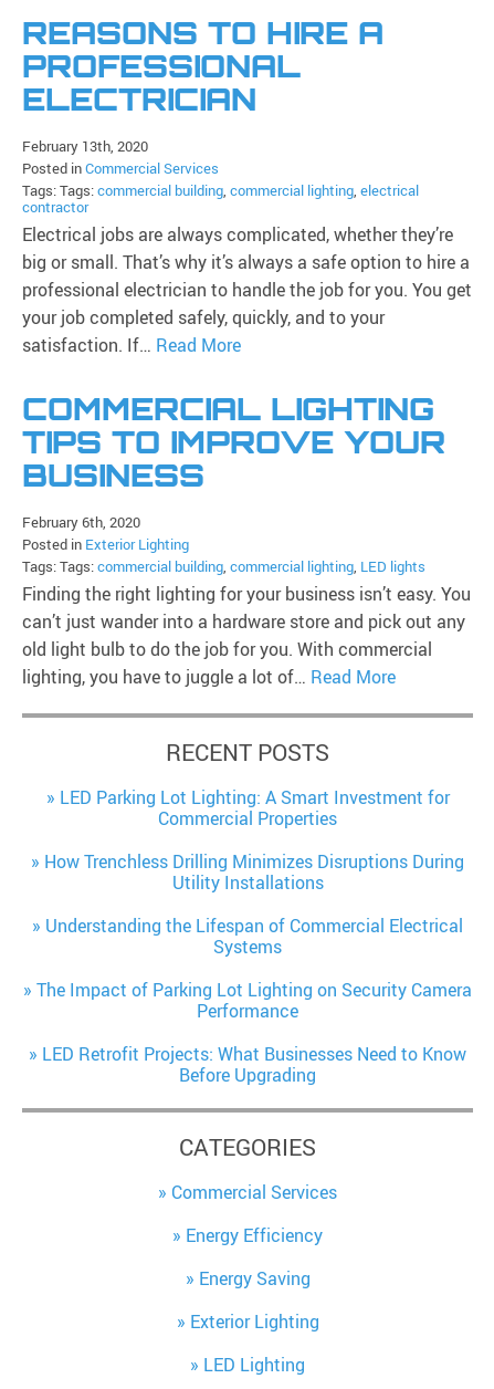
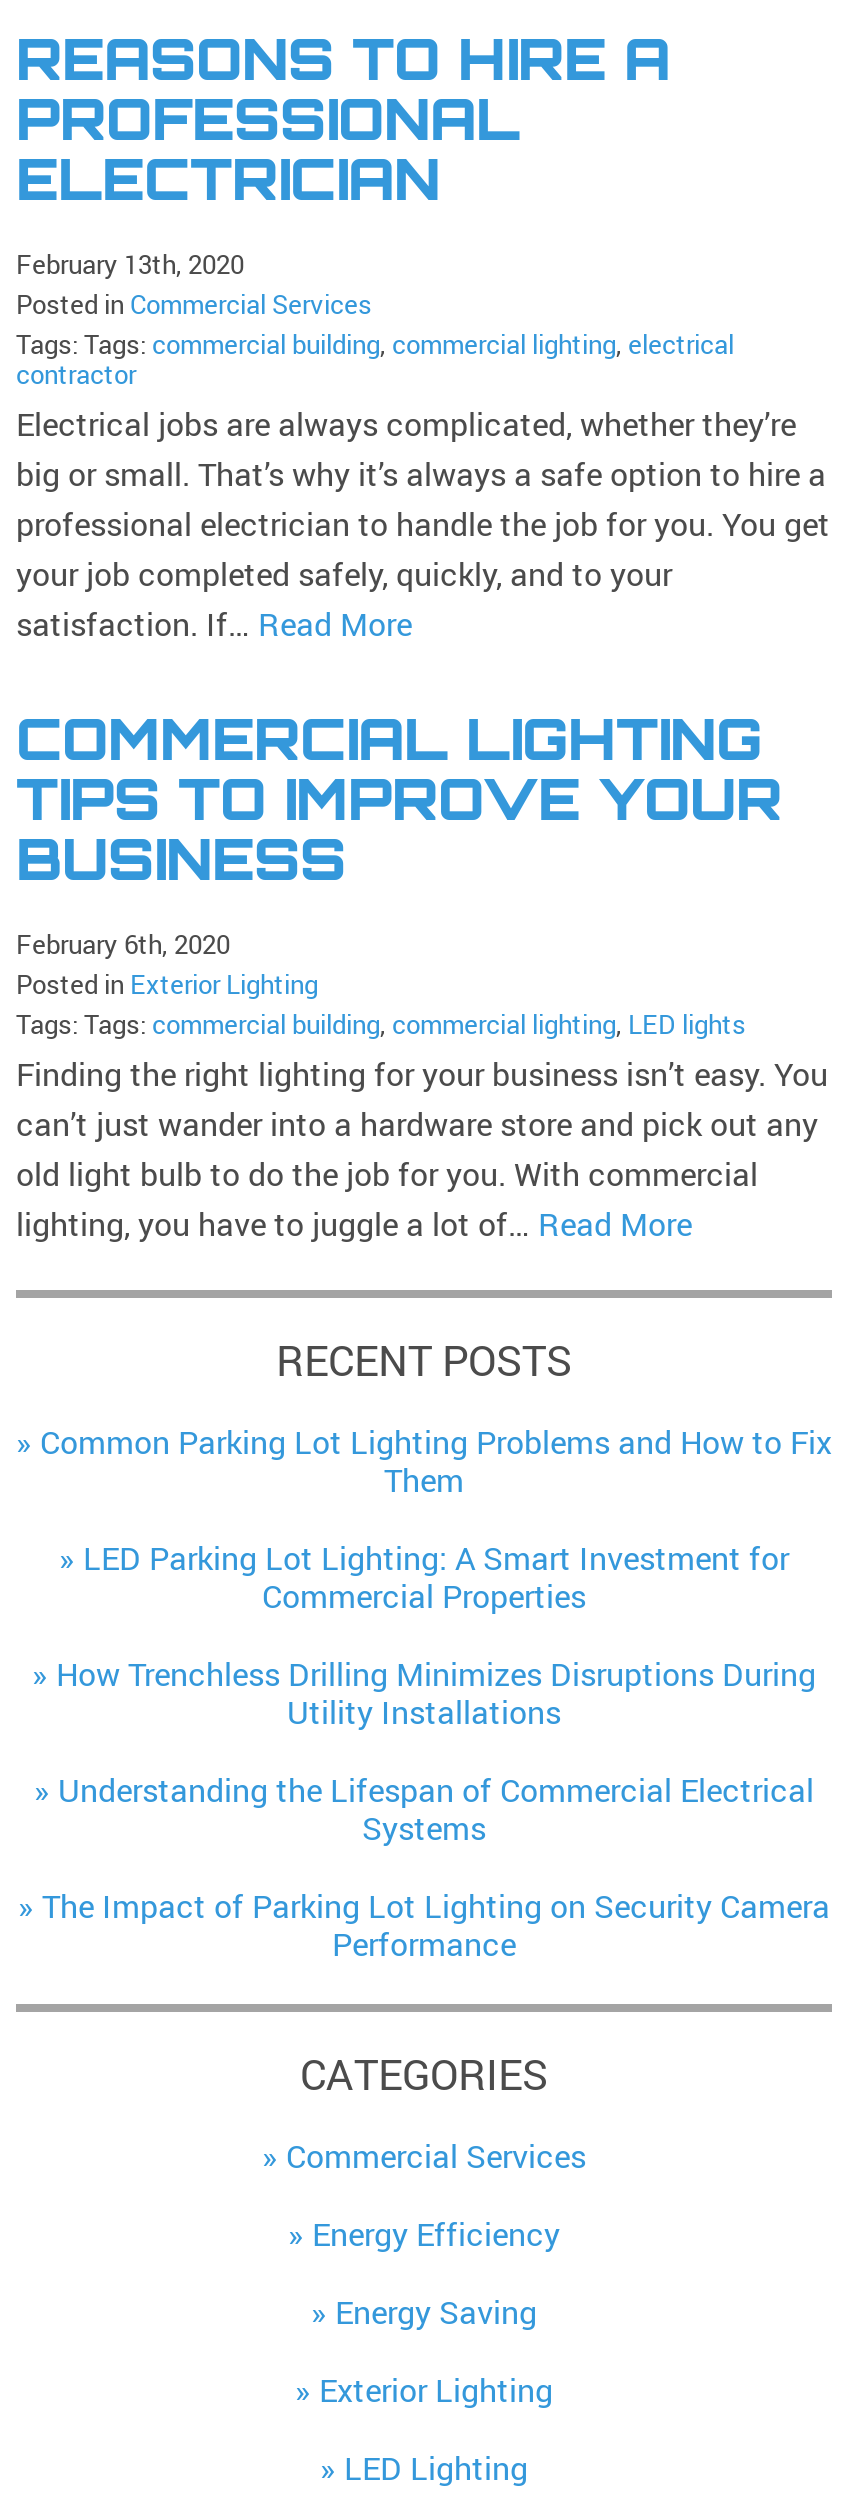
none -> [40,1419,832,1501] Common Parking Lot Lighting Problems and How to Fix | Them
moved [36,785,472,1023] -> [42,1535,830,1965]: LED Parking Lot Lighting: A Smart Investment for | Commercial Properties | How Trenchless Drilling Minimizes Disruptions During | Utility Installations | Understanding the Lifespan of Commercial Electrical | Systems | The Impact of Parking Lot Lighting on Security Camera | Performance
[42,1041,466,1087] LED Retrofit Projects: What Businesses Need to Know | Before Upgrading -> none

